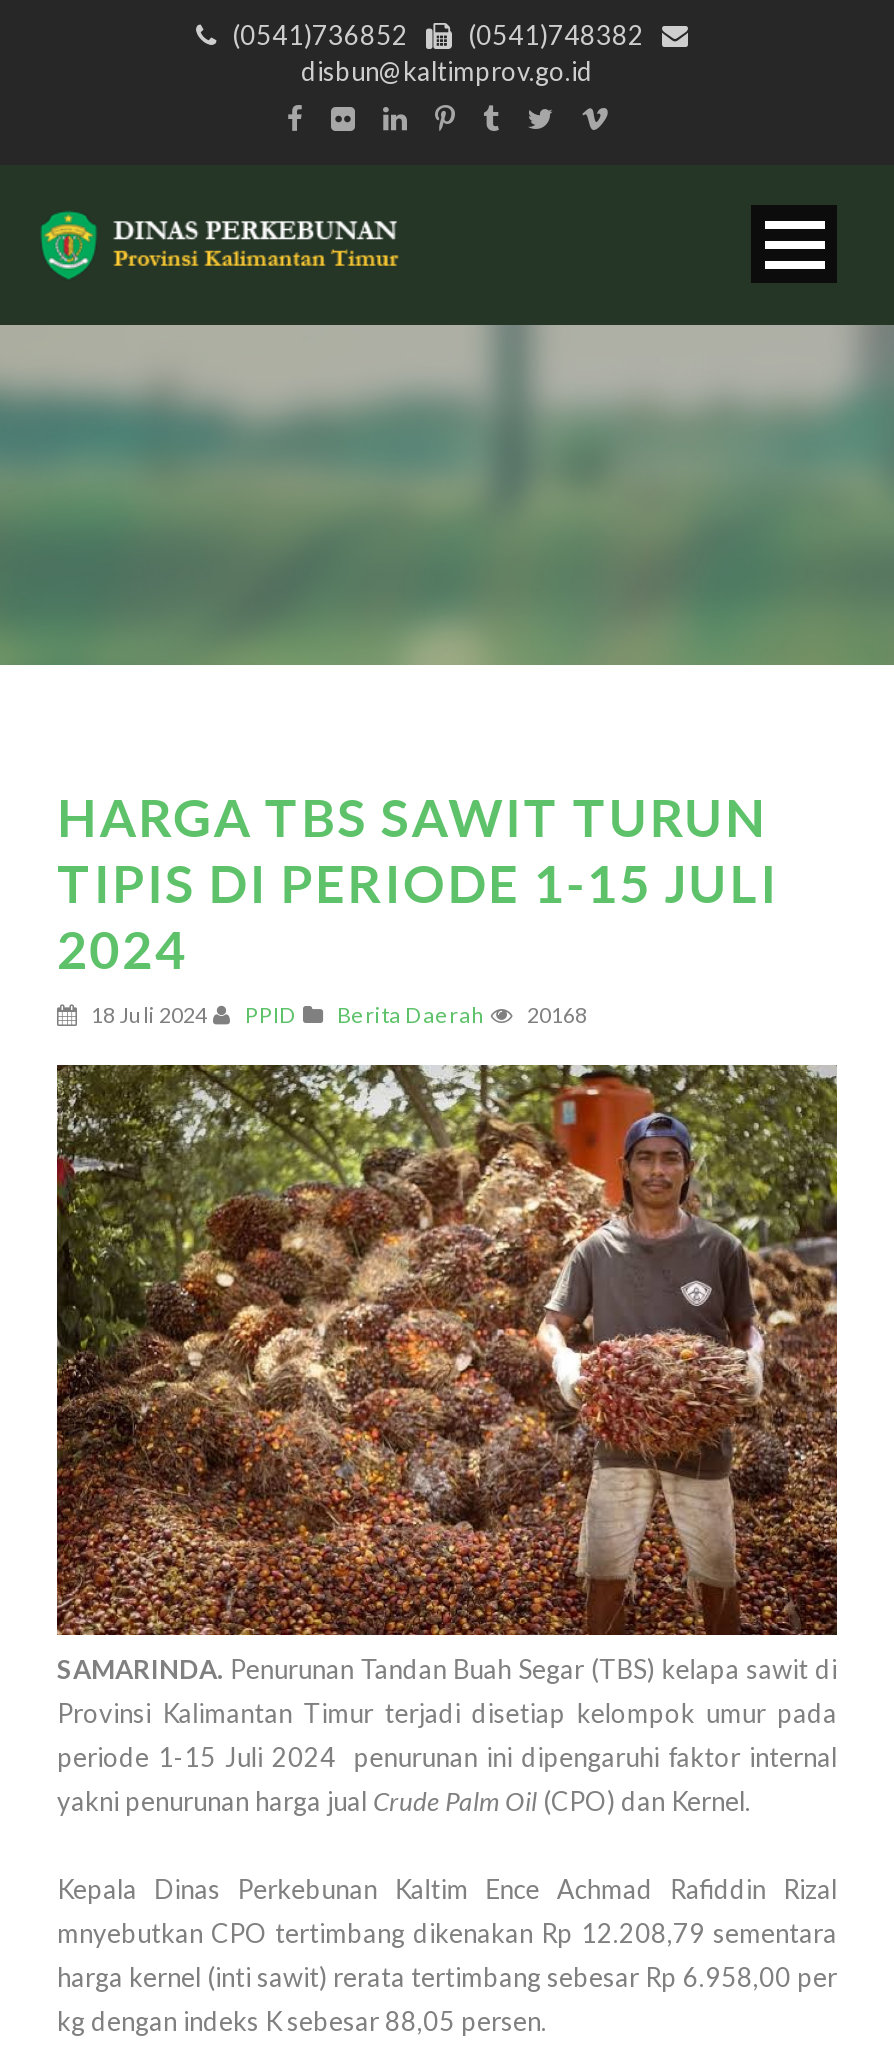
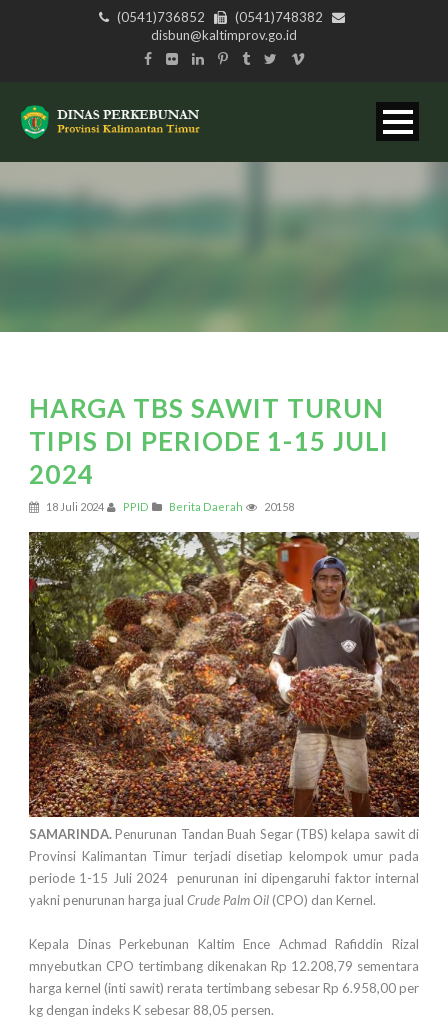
[87,1001,587,1027] 18 Juli 2024 PPID Berita Daerah 20168 -> [44,500,294,513] 18 Juli 2024 PPID Berita Daerah 20158

